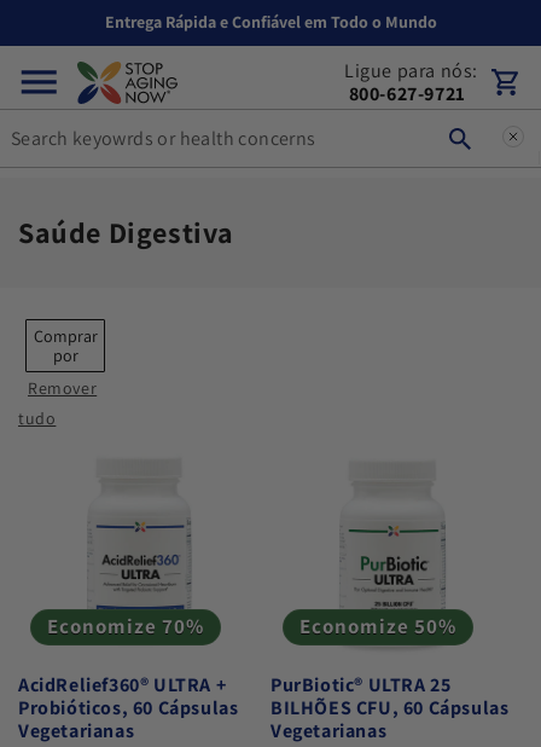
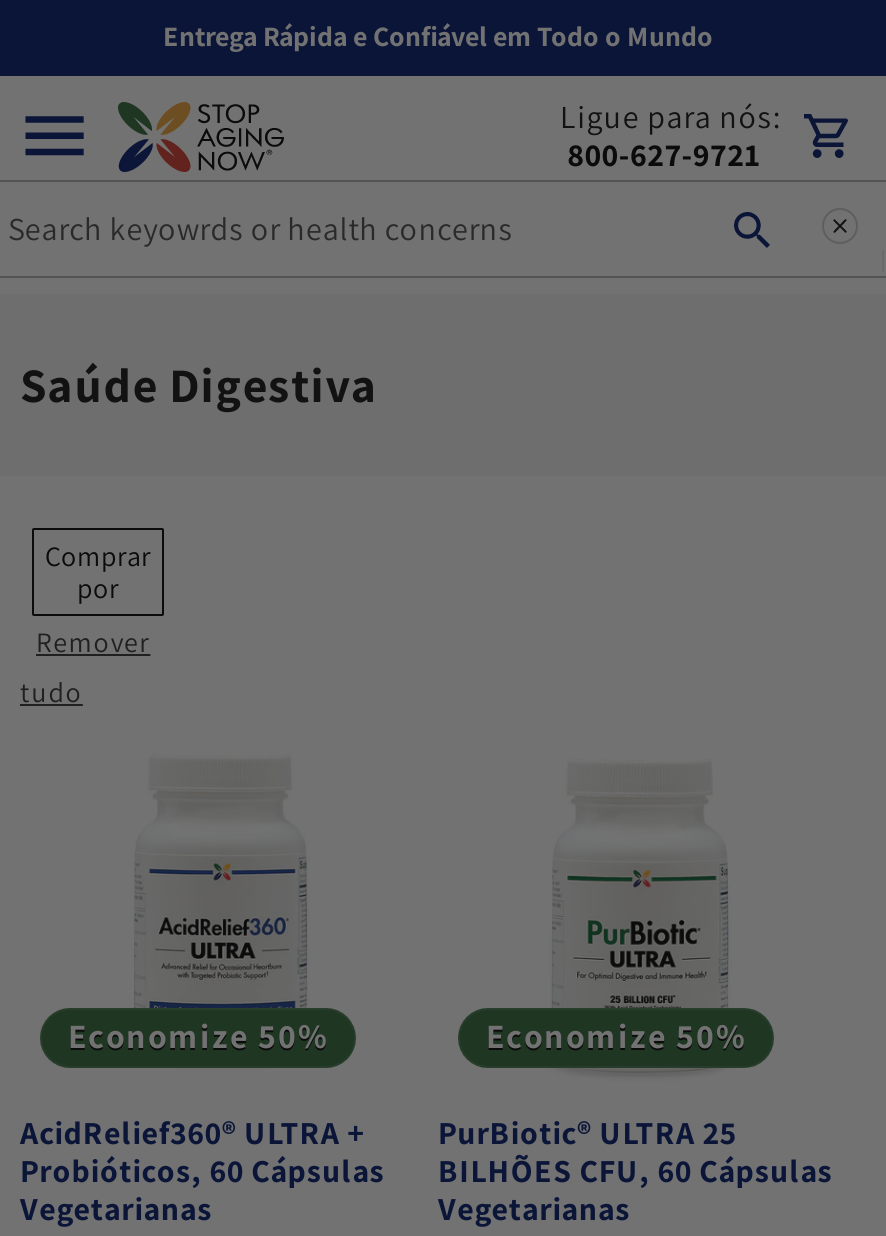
[47,613,204,639] Economize 70% -> [68,1014,328,1058] Economize 50%

